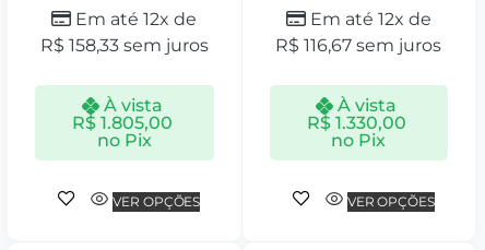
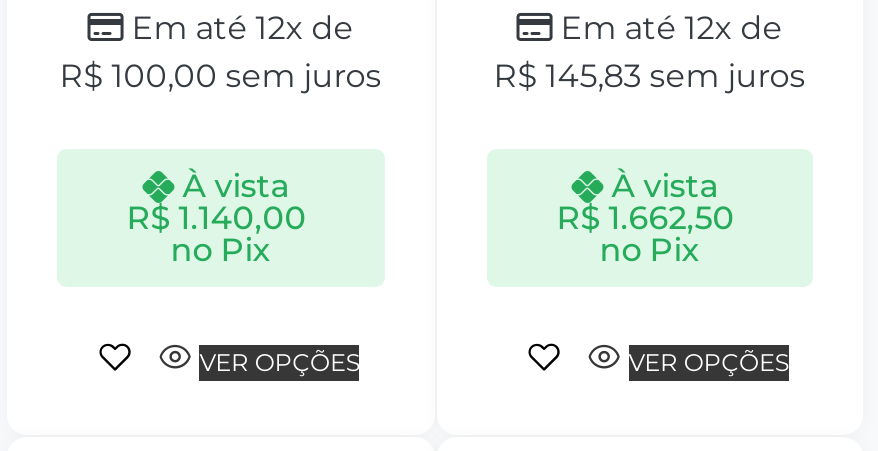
[40,35,208,56] R$158,33 sem juros -> [59,58,381,96] R$100,00 sem juros
[275,35,442,56] R$116,67 sem juros -> [493,58,805,96] R$145,83 sem juros
[72,112,172,133] R$1.805,00 -> [127,198,307,236] R$1.140,00
[307,112,406,133] R$1.330,00 -> [557,198,735,236] R$1.662,50

